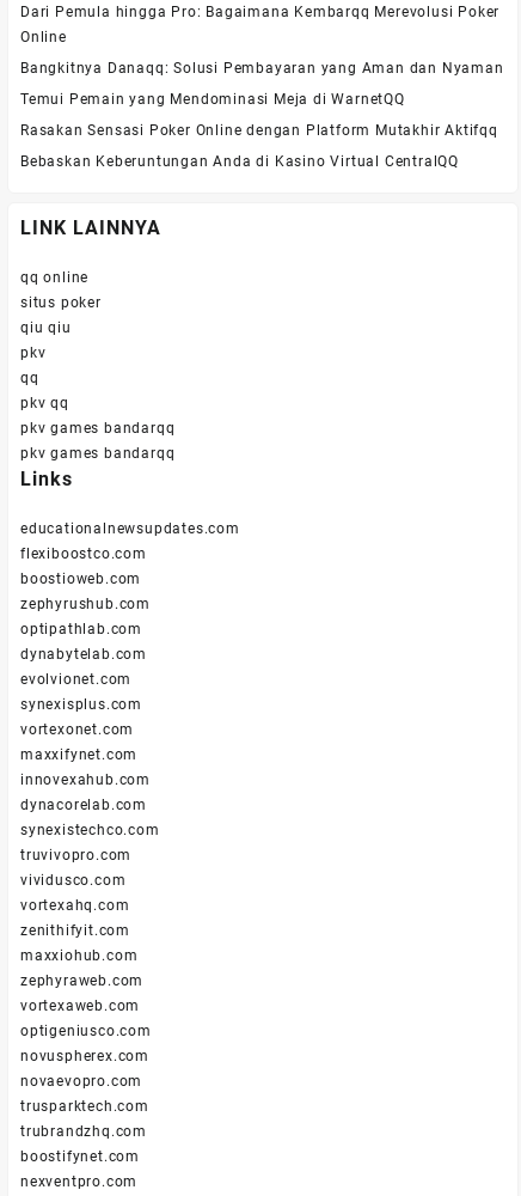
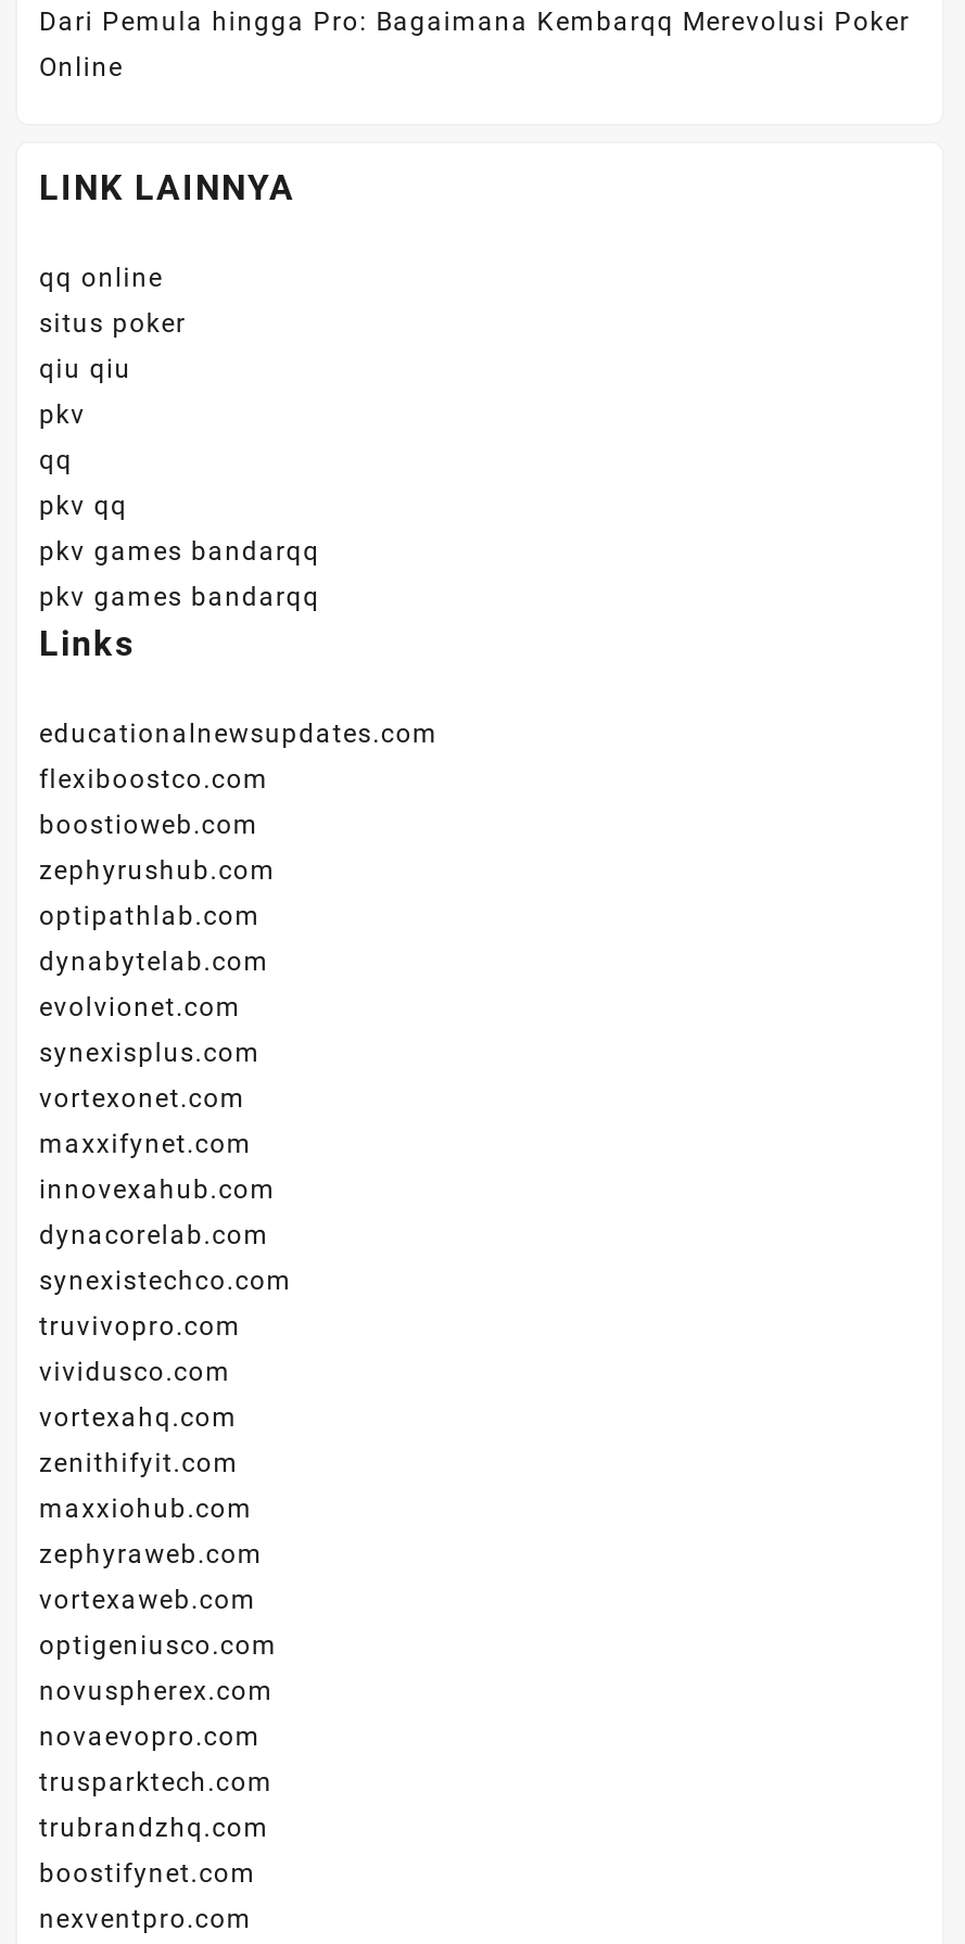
[20,59,504,169] Bangkitnya Danaqq: Solusi Pembayaran yang Aman dan Nyaman | Temui Pemain yang Mendominasi Meja di WarnetQQ | Rasakan Sensasi Poker Online dengan Platform Mutakhir Aktifqq | Bebaskan Keberuntungan Anda di Kasino Virtual CentralQQ -> none

